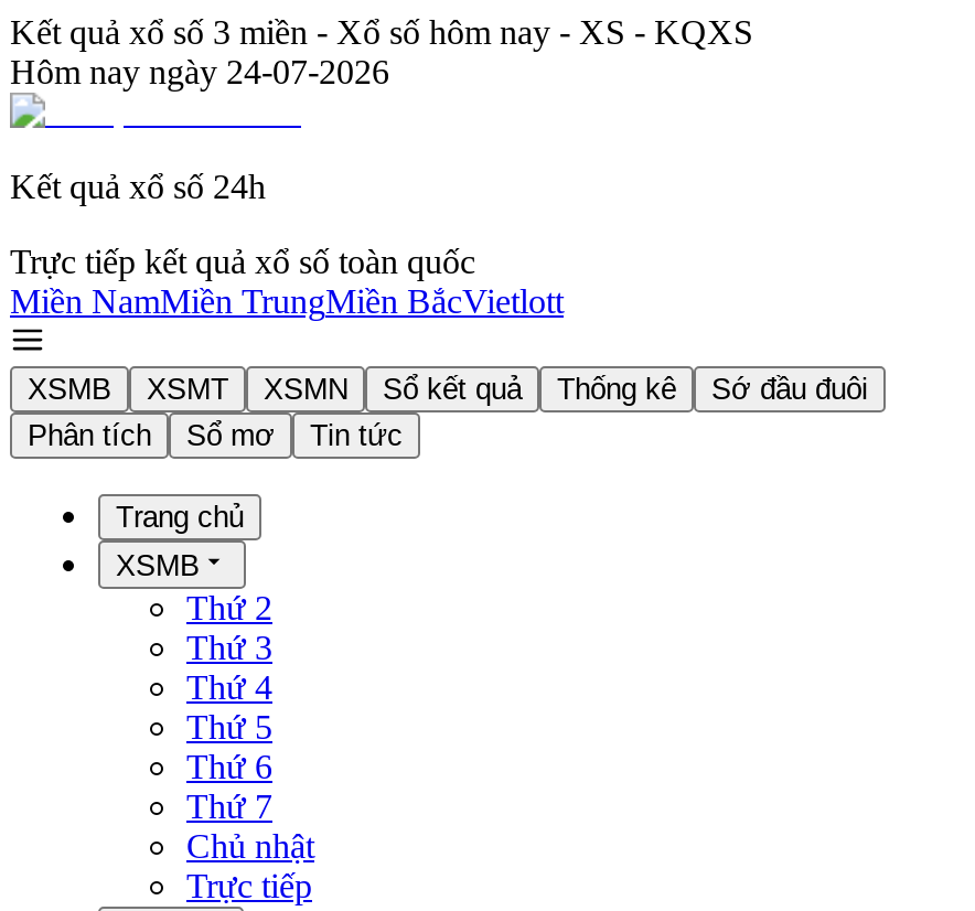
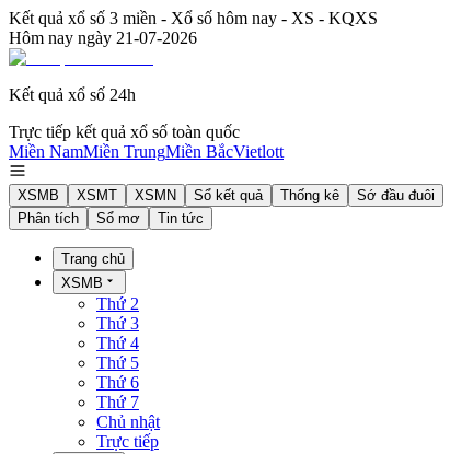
[10,53,389,90] Hôm nay ngày 24-07-2026 -> [9,28,197,47] Hôm nay ngày 21-07-2026

